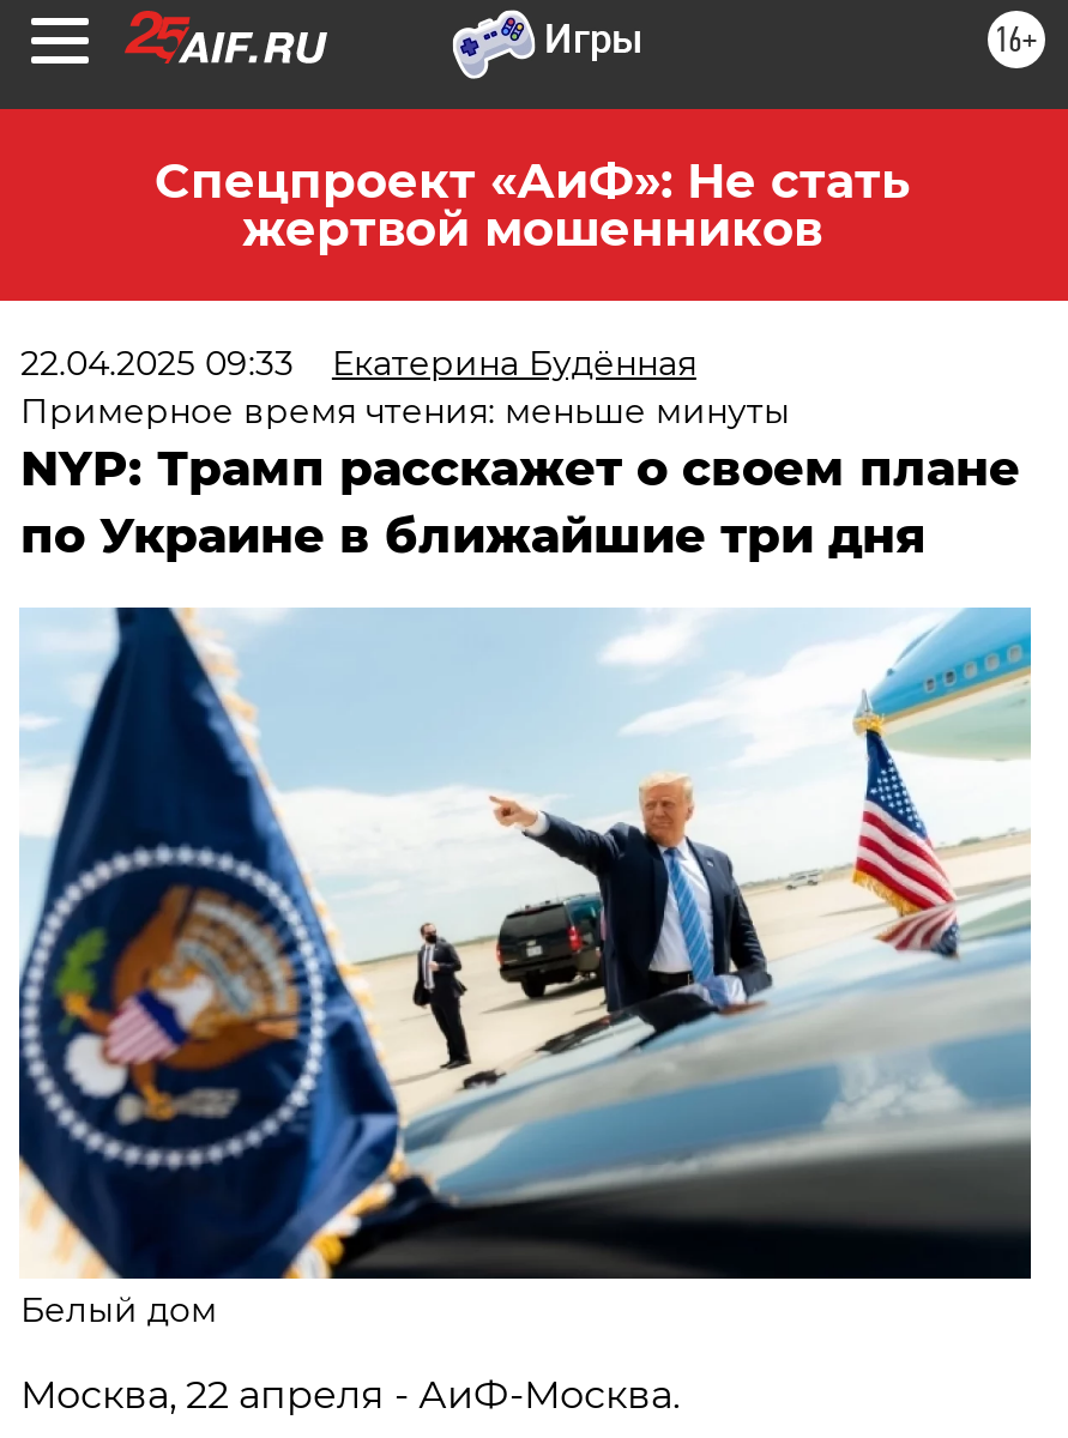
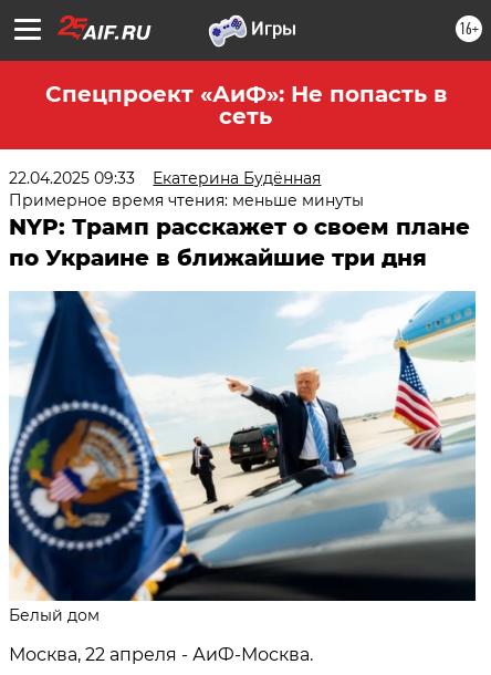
[155,152,910,258] Спецпроект «АиФ»: Не стать | жертвой мошенников -> [45,81,446,129] Спецпроект «АиФ»: Не попасть в | сеть

